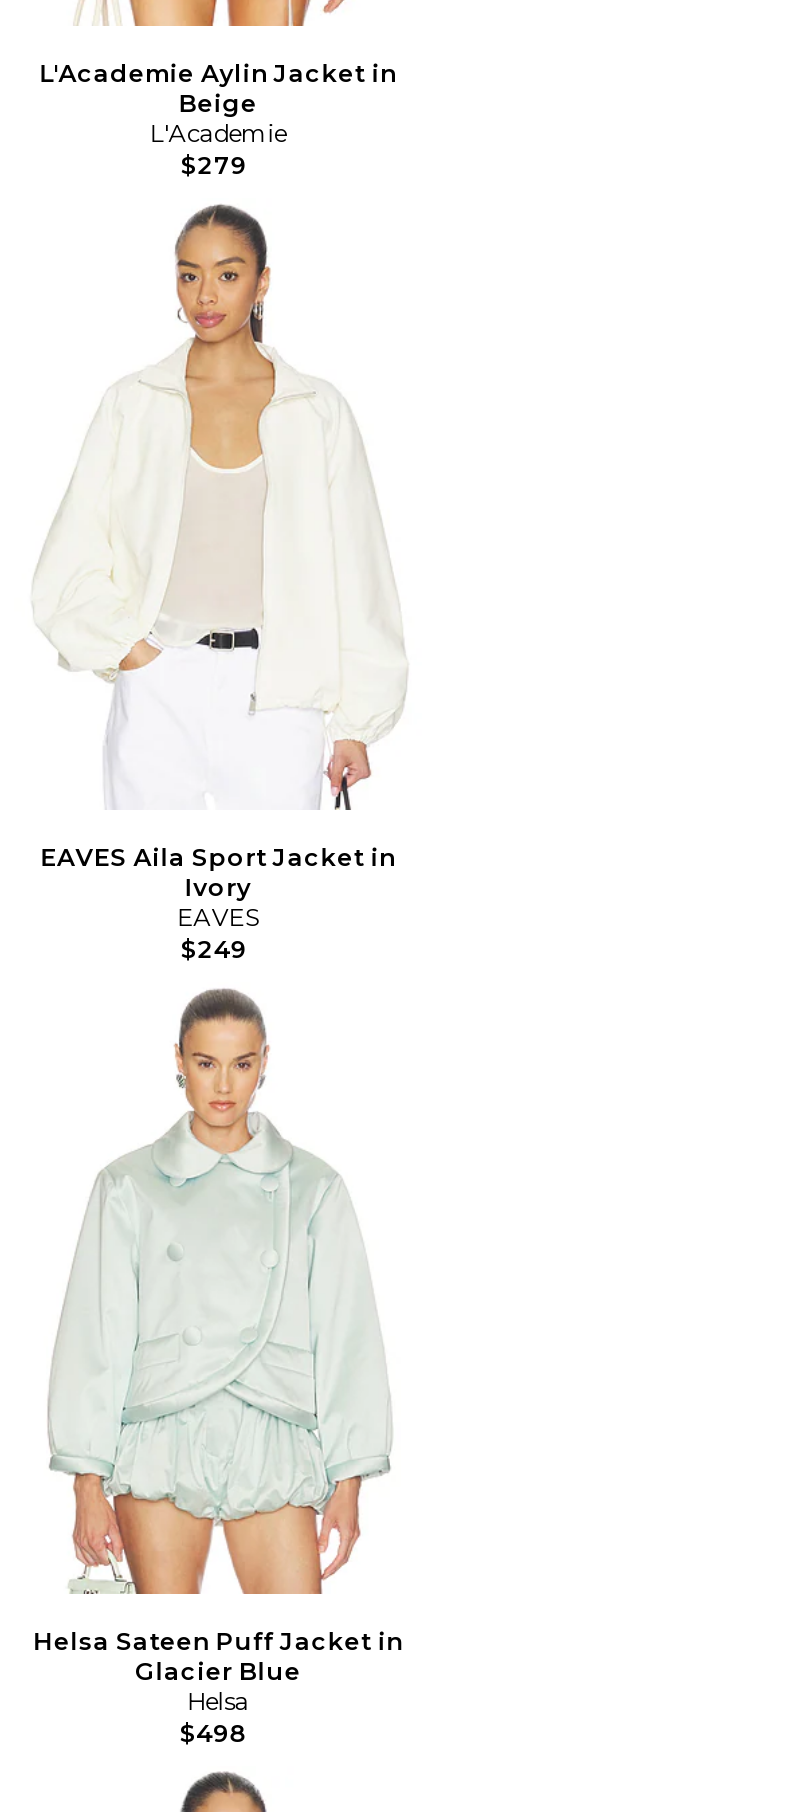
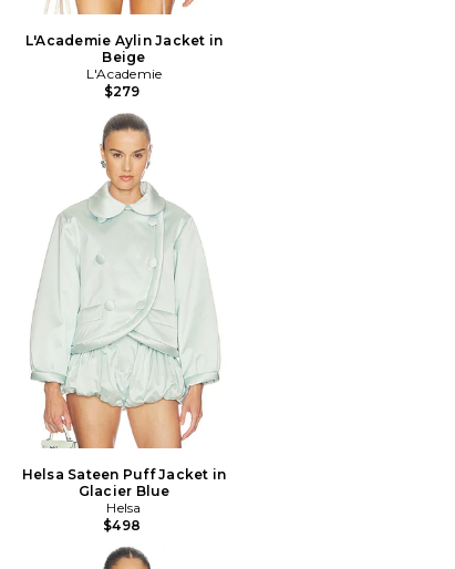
[32,204,408,964] [image] | EAVES Aila Sport Jacket in | Ivory | EAVES | $249 -> none

